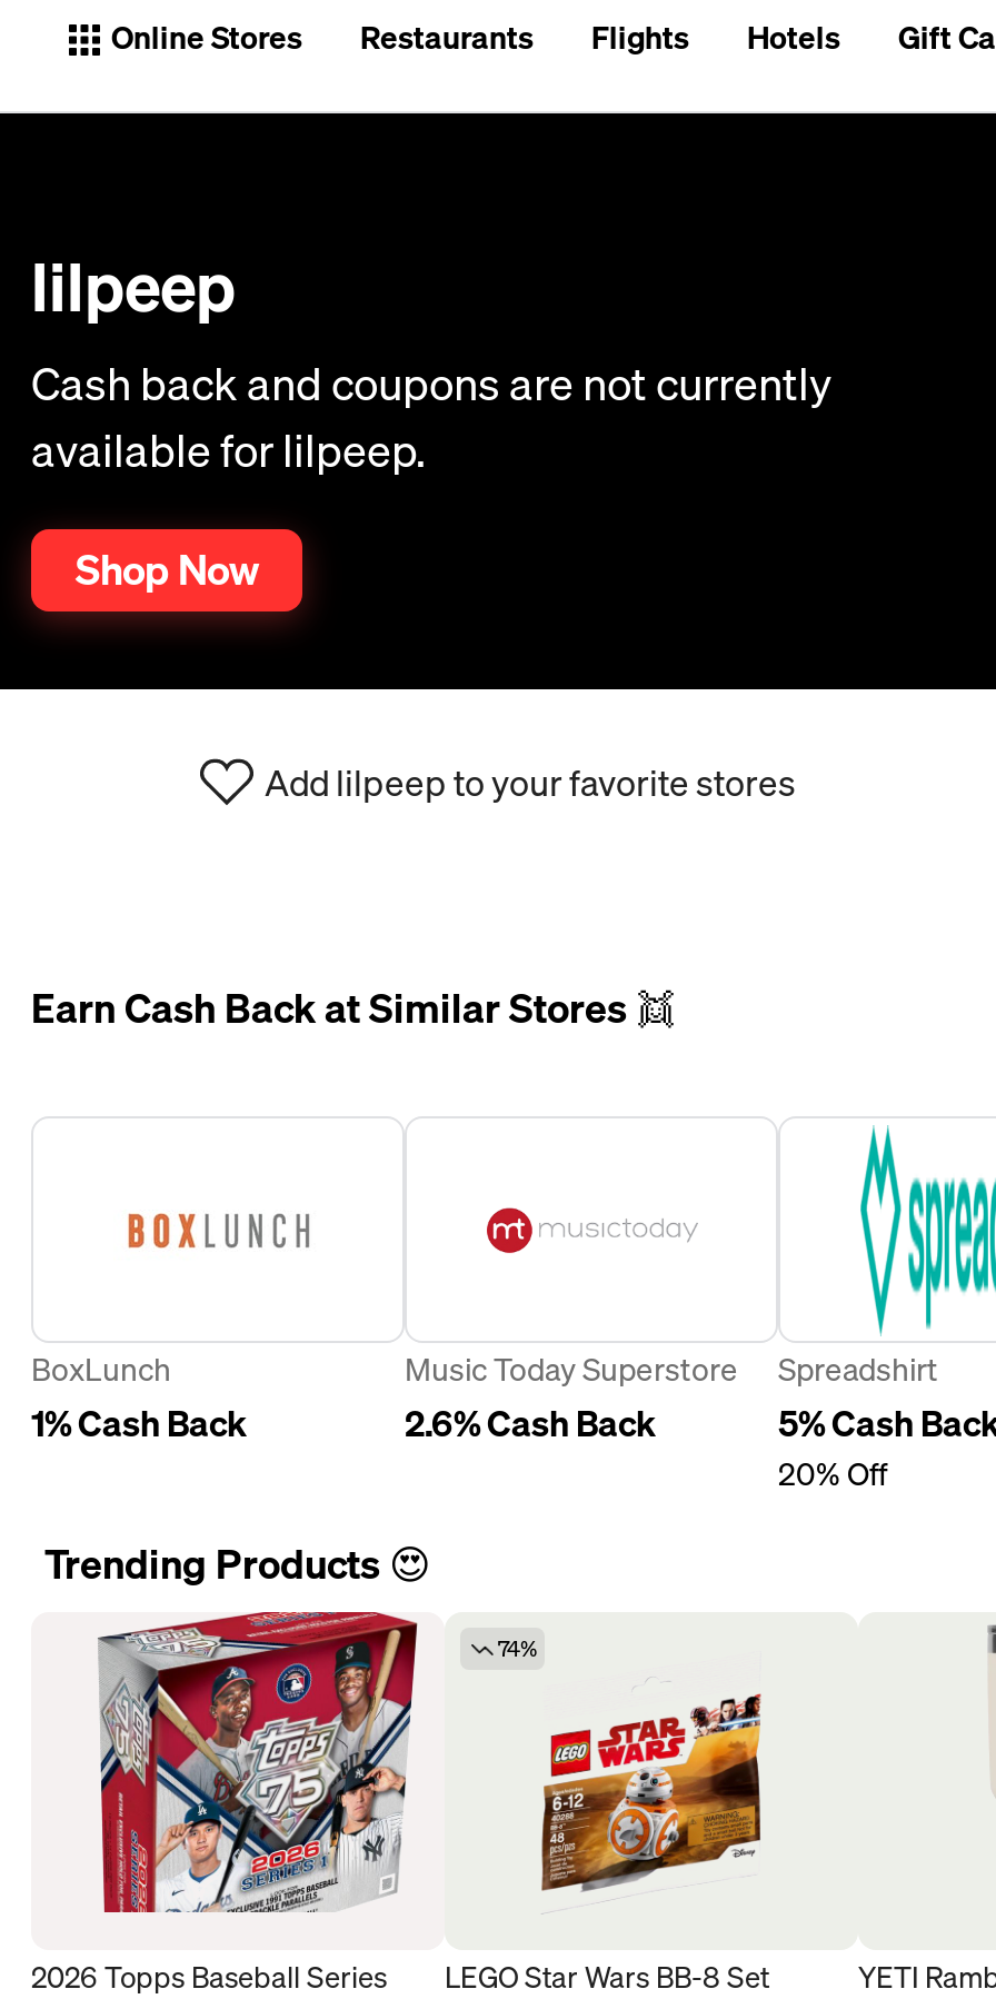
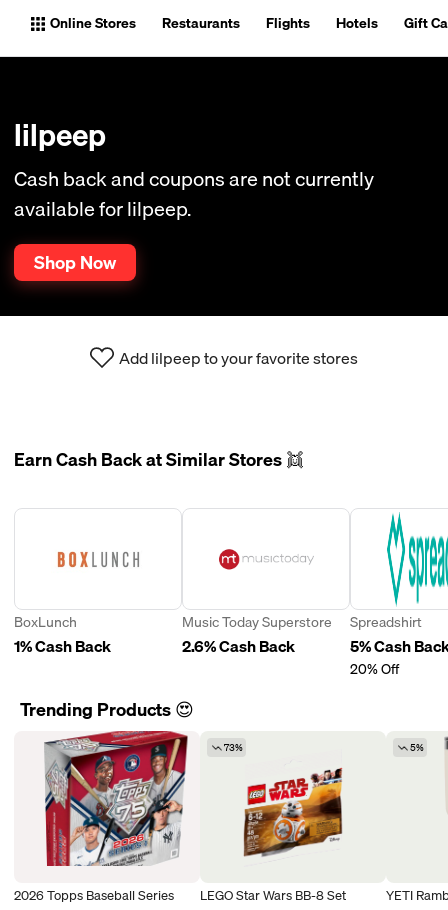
none -> [410,739,424,755] 5%
[498,1630,538,1666] 74% -> [224,739,243,755] 73%

